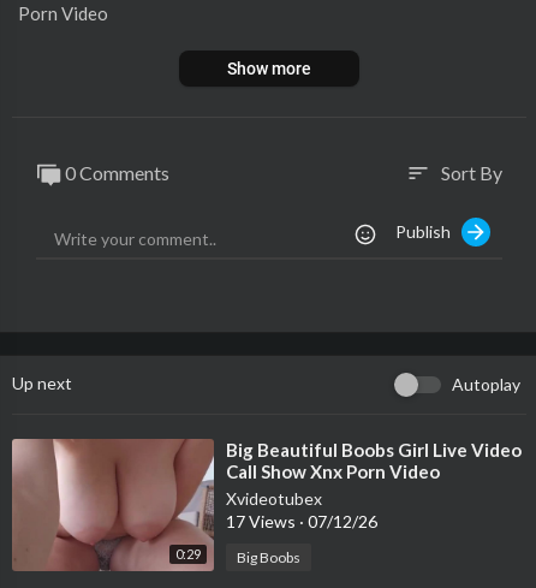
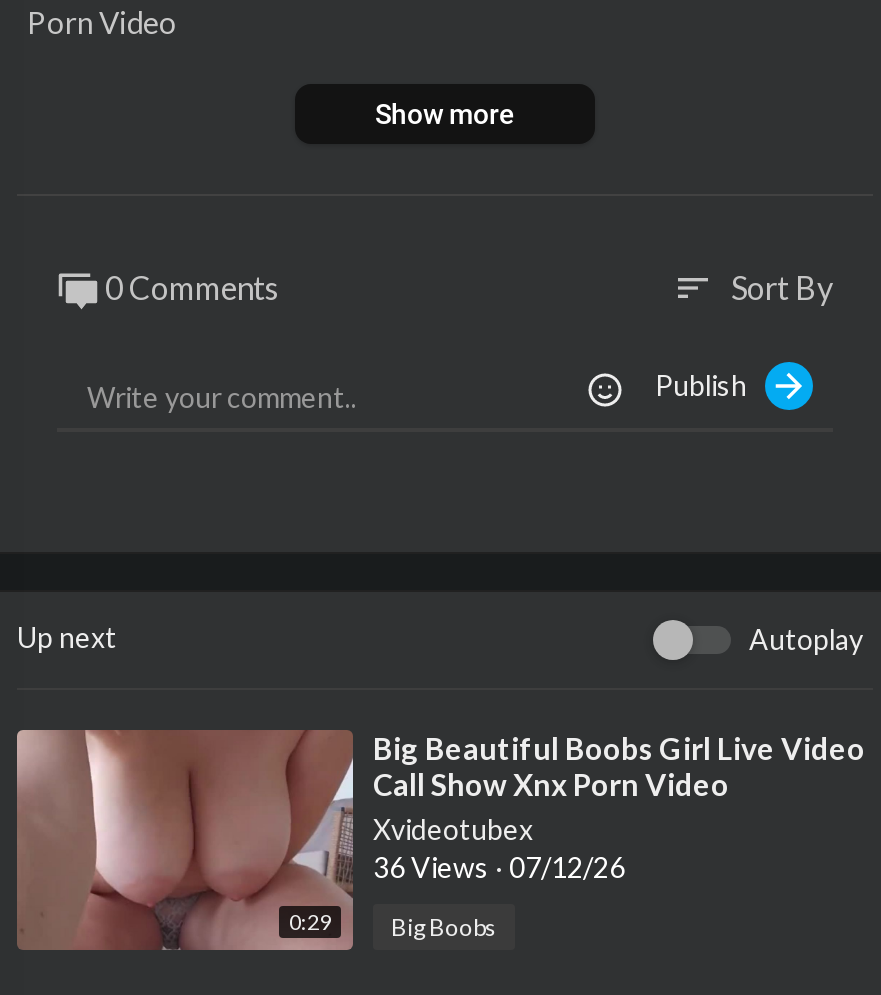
[226,512,377,532] 17 Views · 07/12/26 -> [373,851,625,885] 36 Views · 07/12/26

